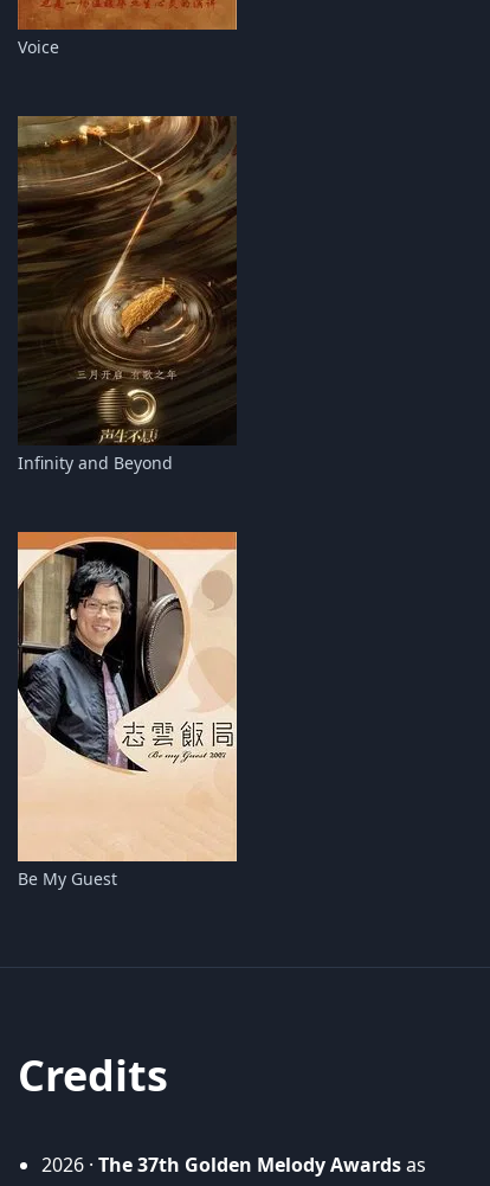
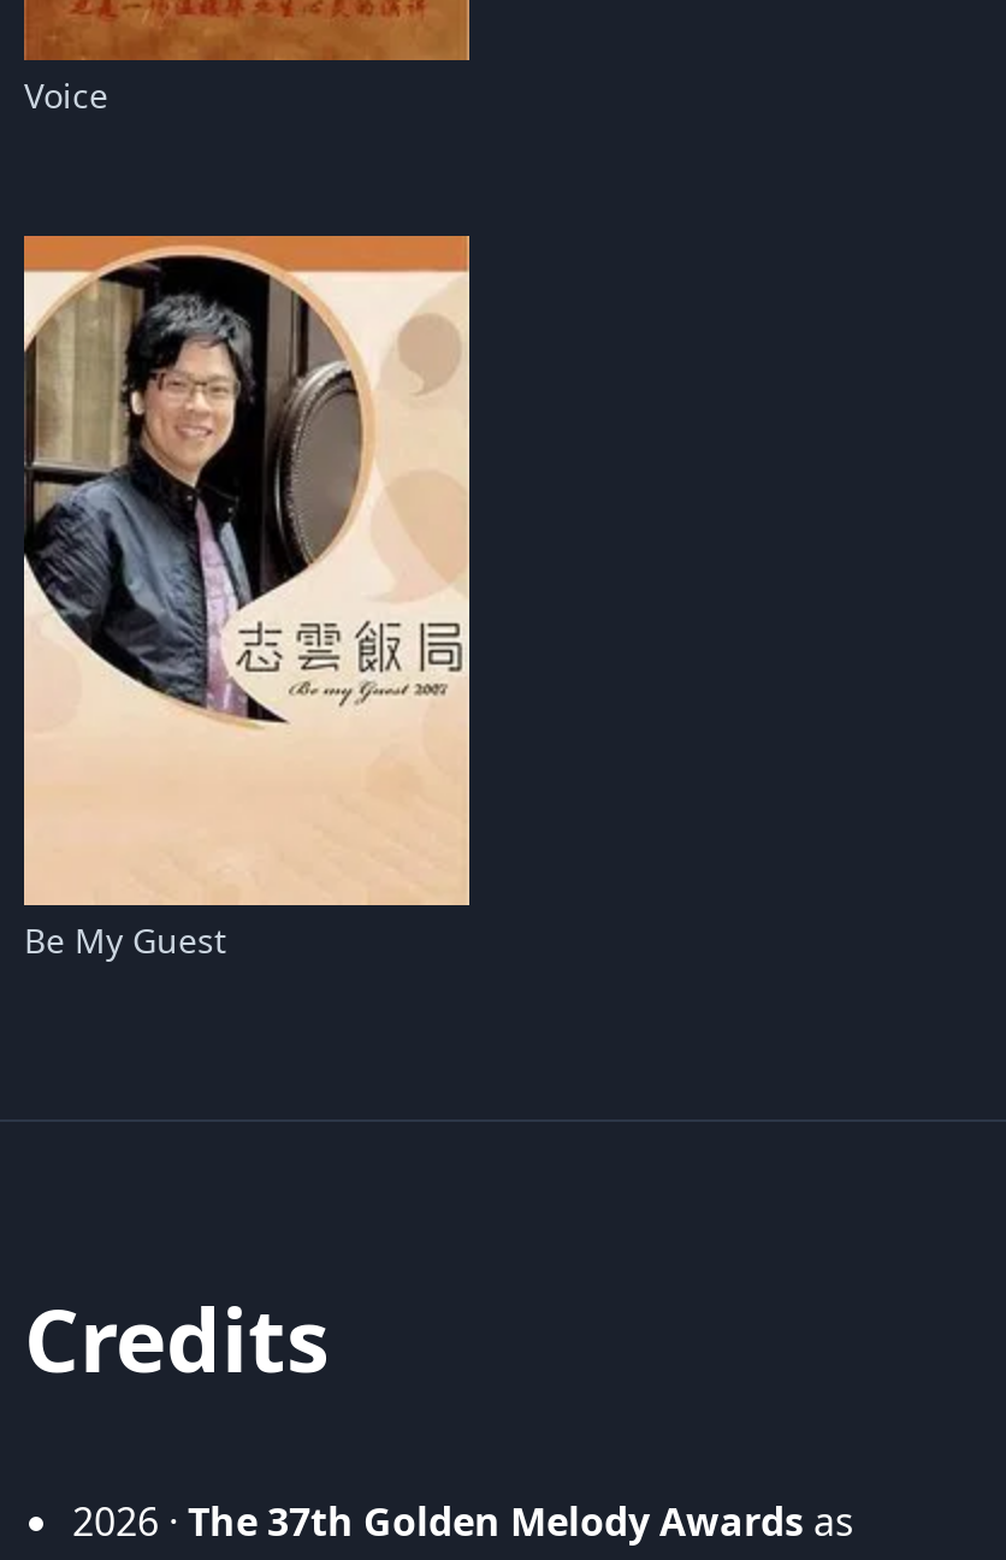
[18,115,237,474] [image] | Infinity and Beyond -> none

